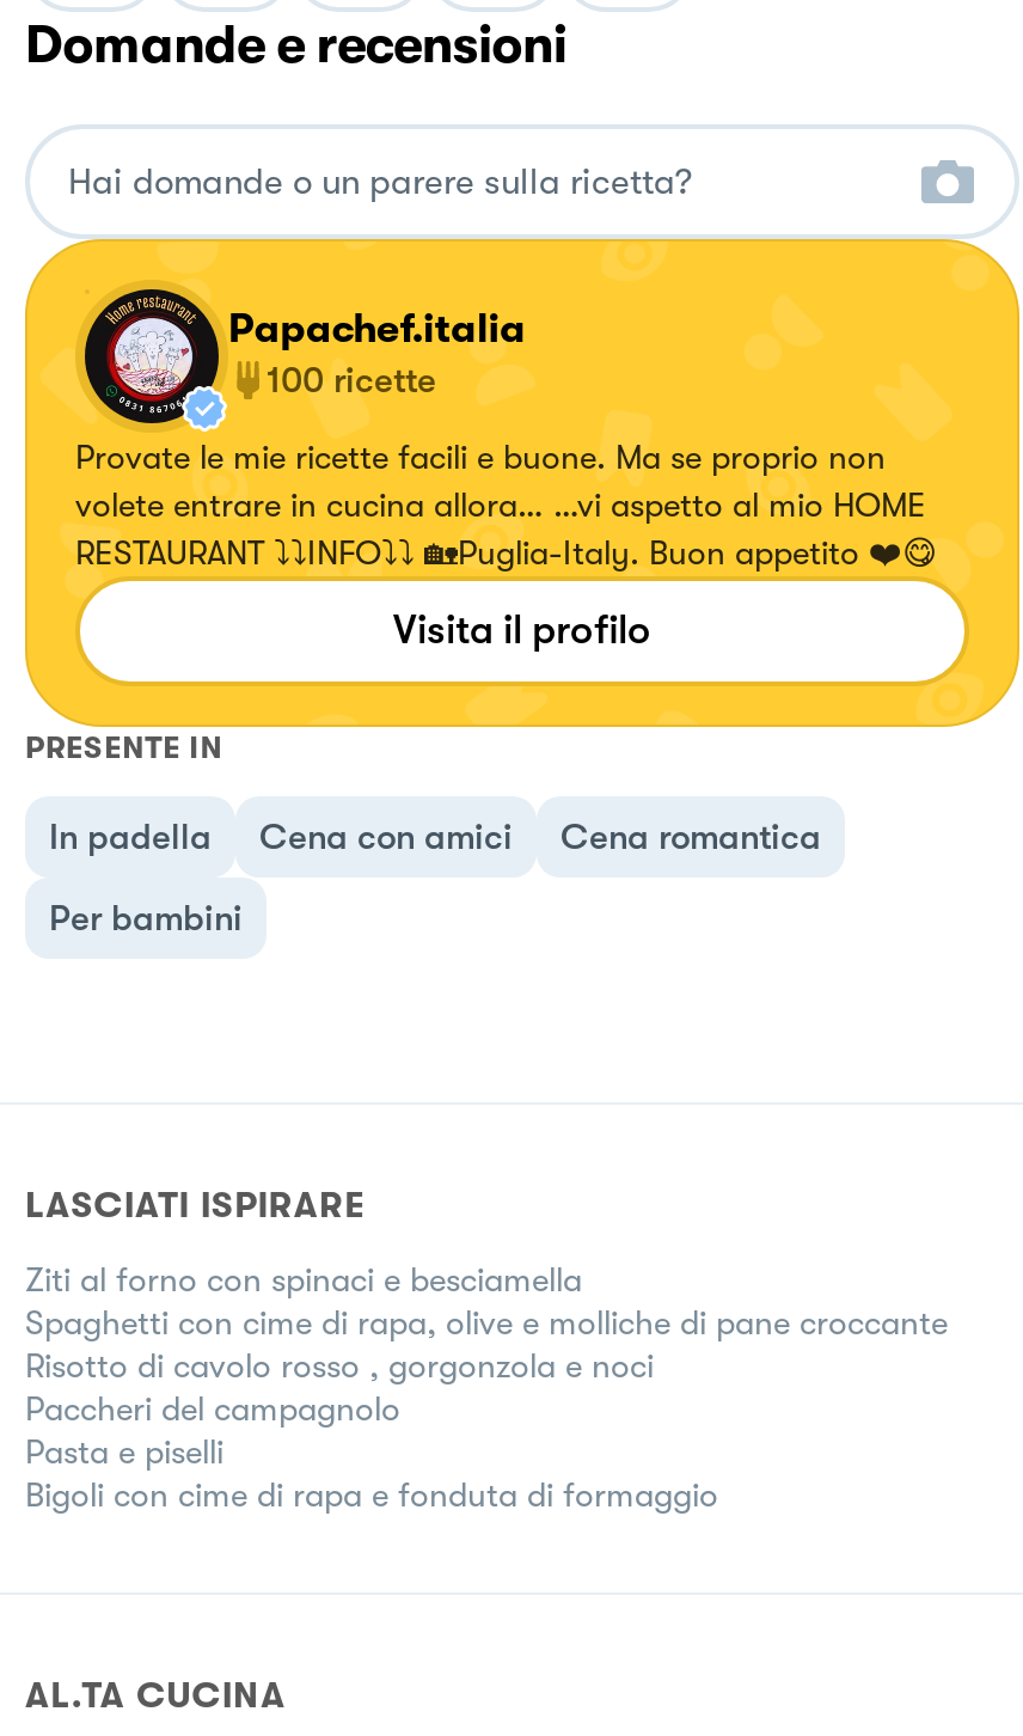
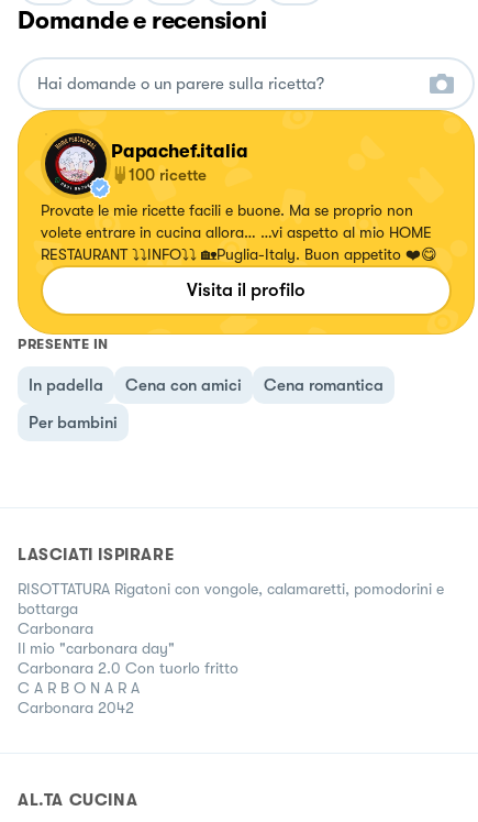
[25,1260,948,1514] Ziti al forno con spinaci e besciamella | Spaghetti con cime di rapa, olive e molliche di pane croccante | Risotto di cavolo rosso , gorgonzola e noci | Paccheri del campagnolo | Pasta e piselli | Bigoli con cime di rapa e fonduta di formaggio -> [18,580,444,716] RISOTTATURA Rigatoni con vongole, calamaretti, pomodorini e | bottarga | Carbonara | Il mio "carbonara day" | Carbonara 2.0 Con tuorlo fritto | C A R B O N A R A | Carbonara 2042

